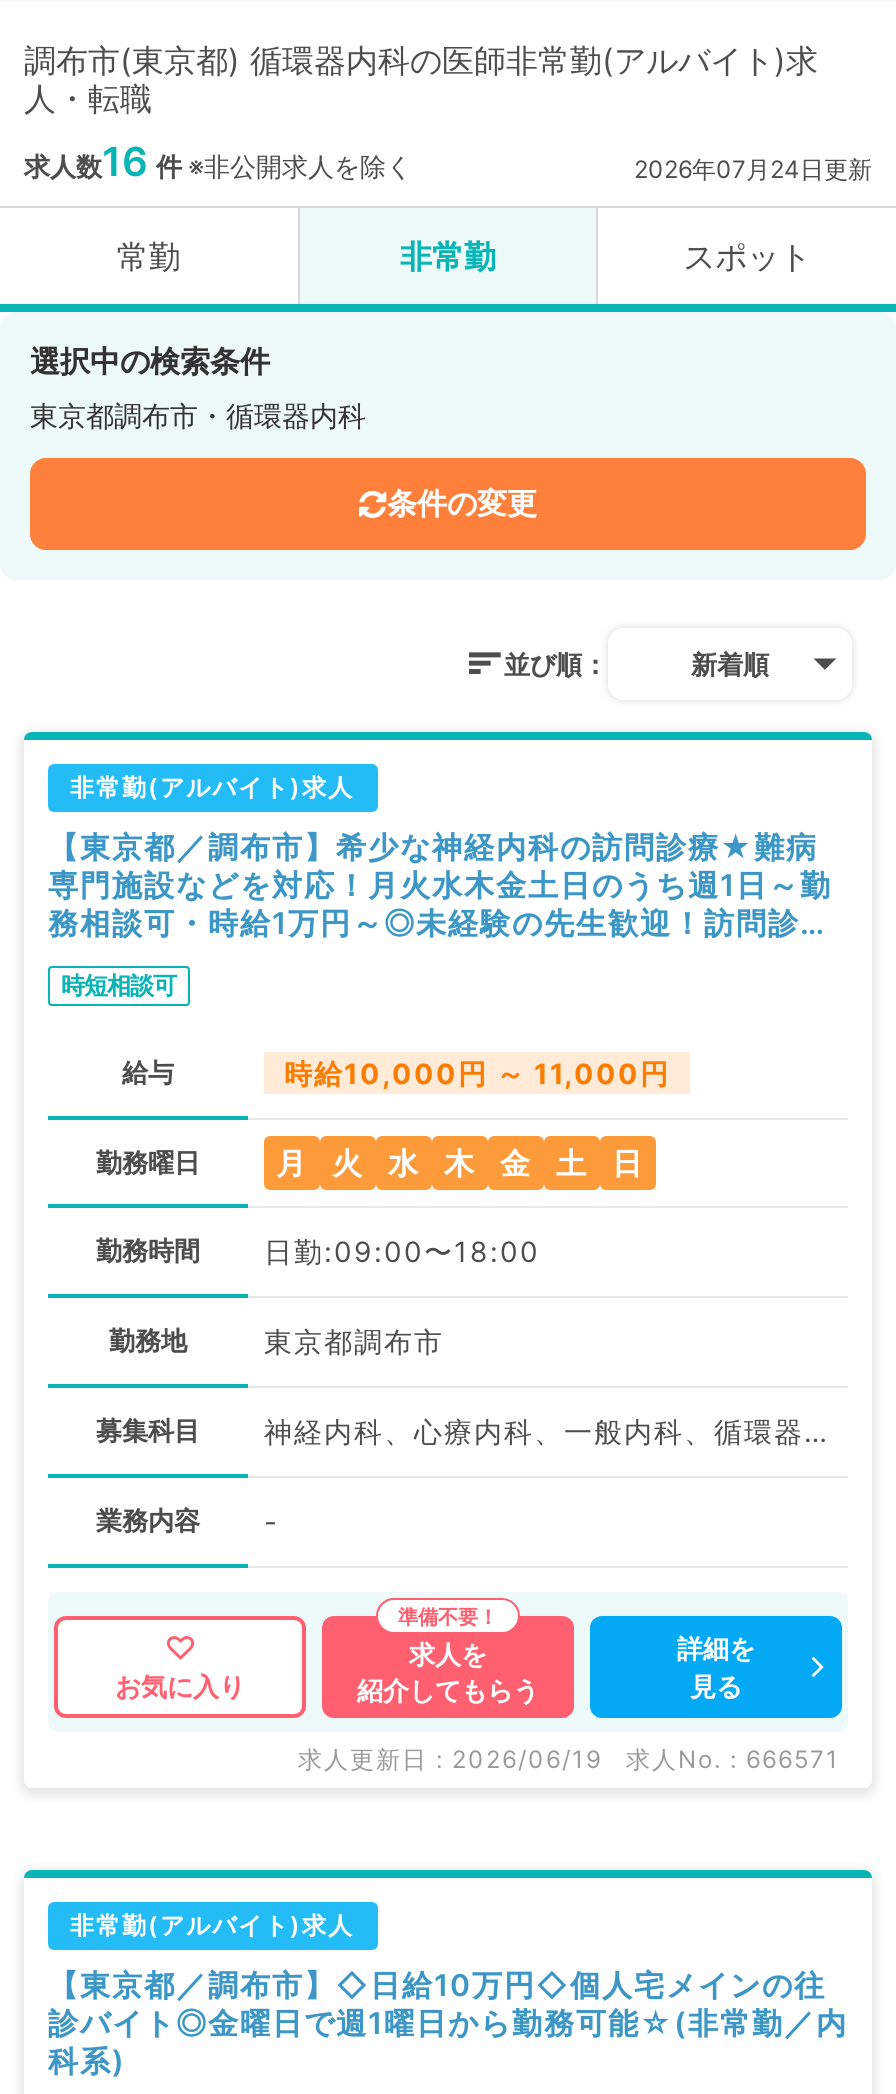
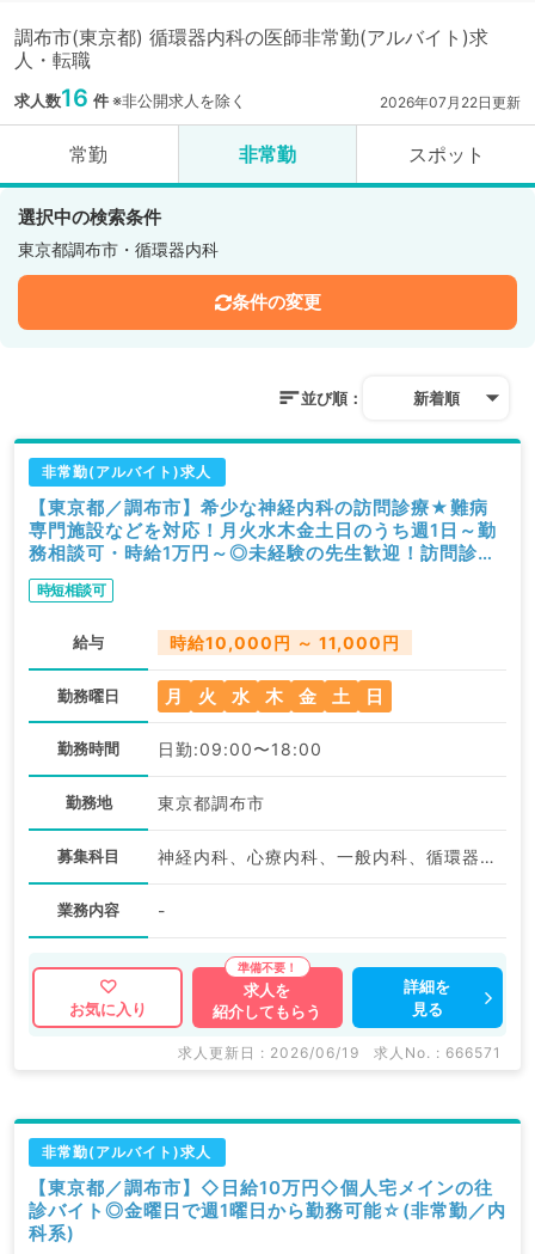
[634,154,872,184] 2026年07月24日更新 -> [380,93,521,111] 2026年07月22日更新

